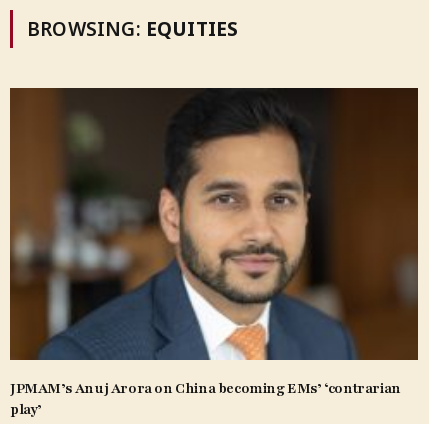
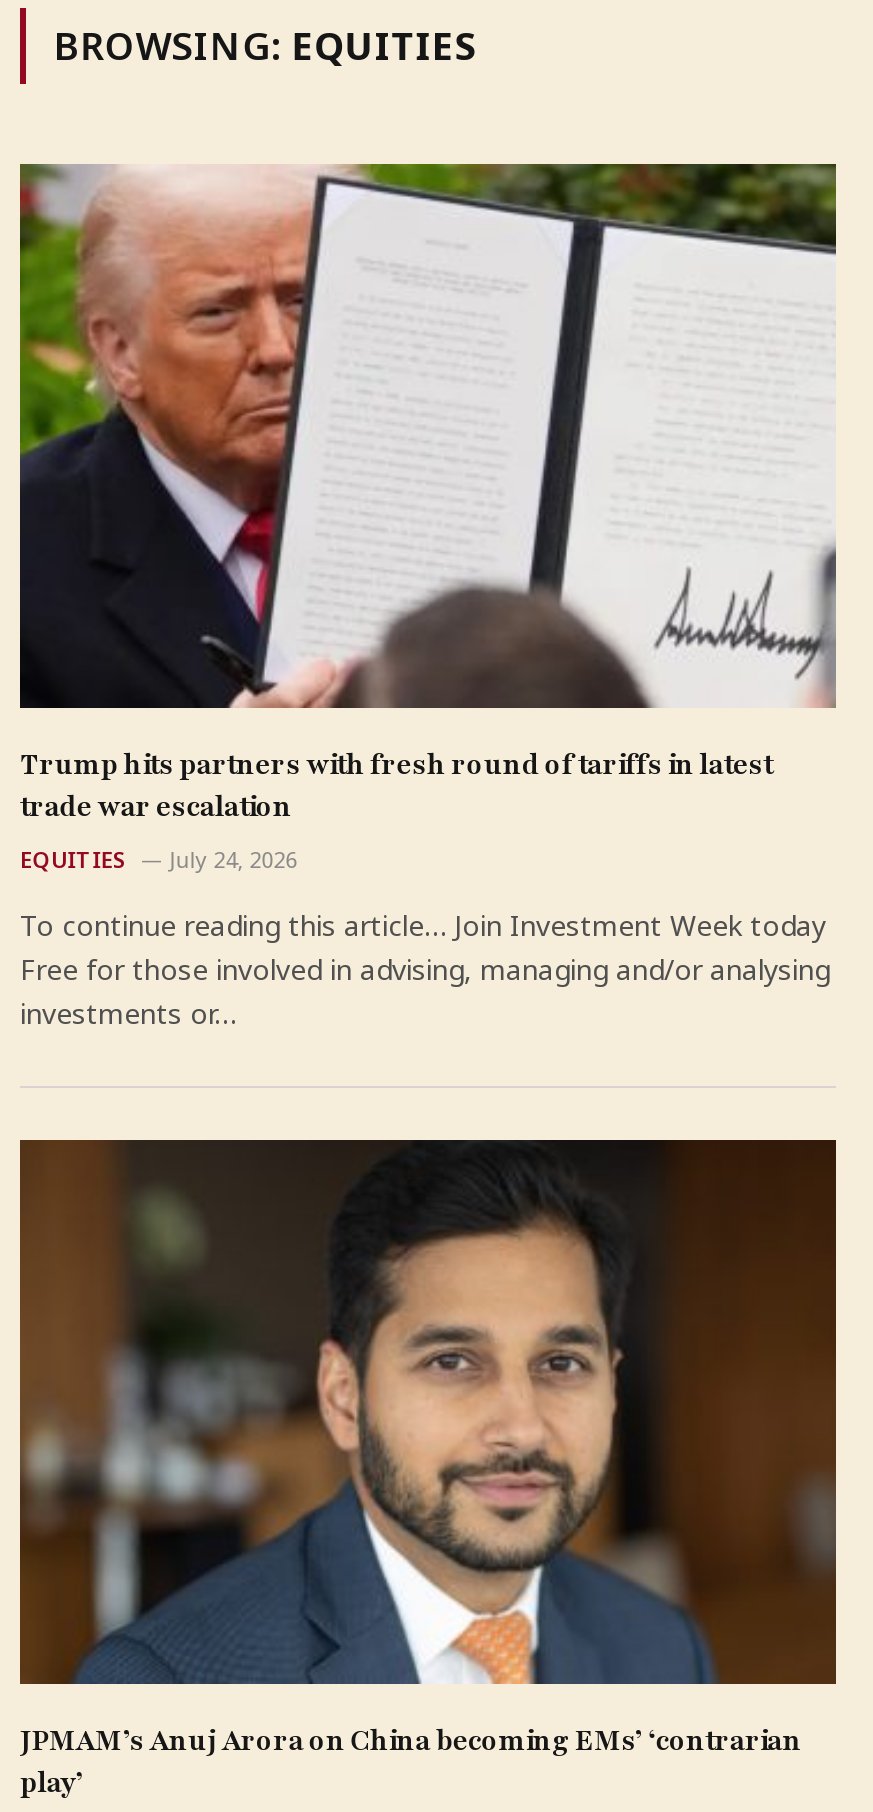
none -> [20,162,836,1032] [image] | Trump hits partners with fresh round of tariffs in latest | trade war escalation | EQUITIES | July 24, 2026 | To continue reading this article… Join Investment Week today | Free for those involved in advising, managing and/or analysing | investments or…

